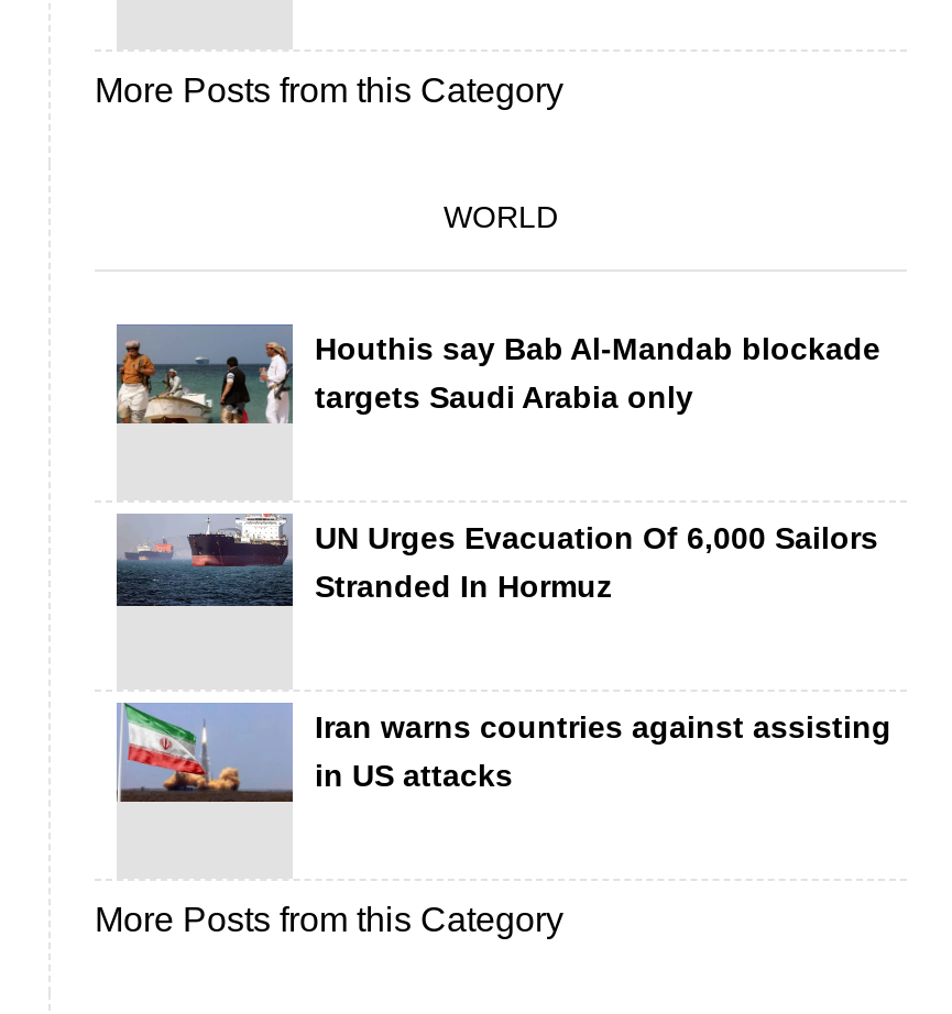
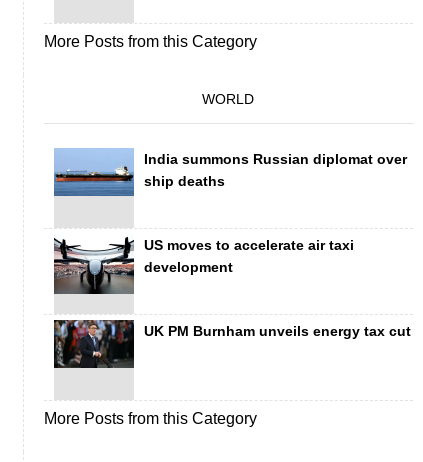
[114,324,880,430] [image] | Houthis say Bab Al-Mandab blockade | targets Saudi Arabia only -> [53,149,407,197] [image] | India summons Russian diplomat over | ship deaths
[114,511,878,646] [image] | UN Urges Evacuation Of 6,000 Sailors | Stranded In Hormuz -> [53,234,354,295] [image] | US moves to accelerate air taxi | development
[117,701,891,808] [image] | Iran warns countries against assisting | in US attacks -> [53,319,411,369] [image] | UK PM Burnham unveils energy tax cut

